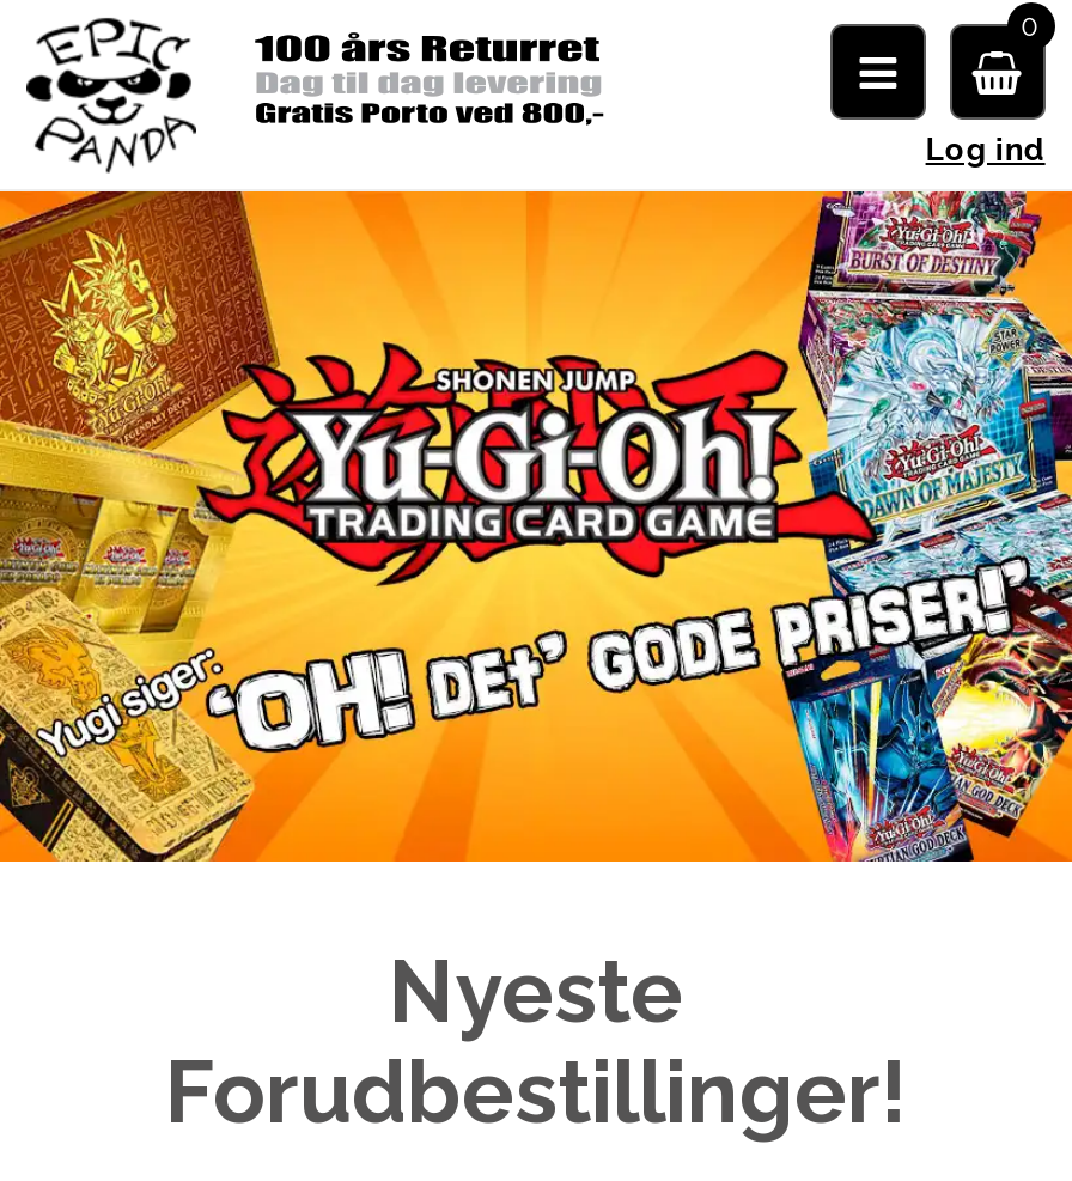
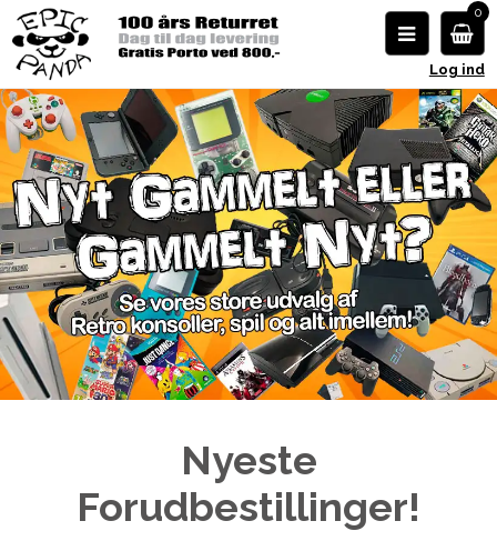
[7,189,1065,864] [image] -> [3,88,494,401] [image]

